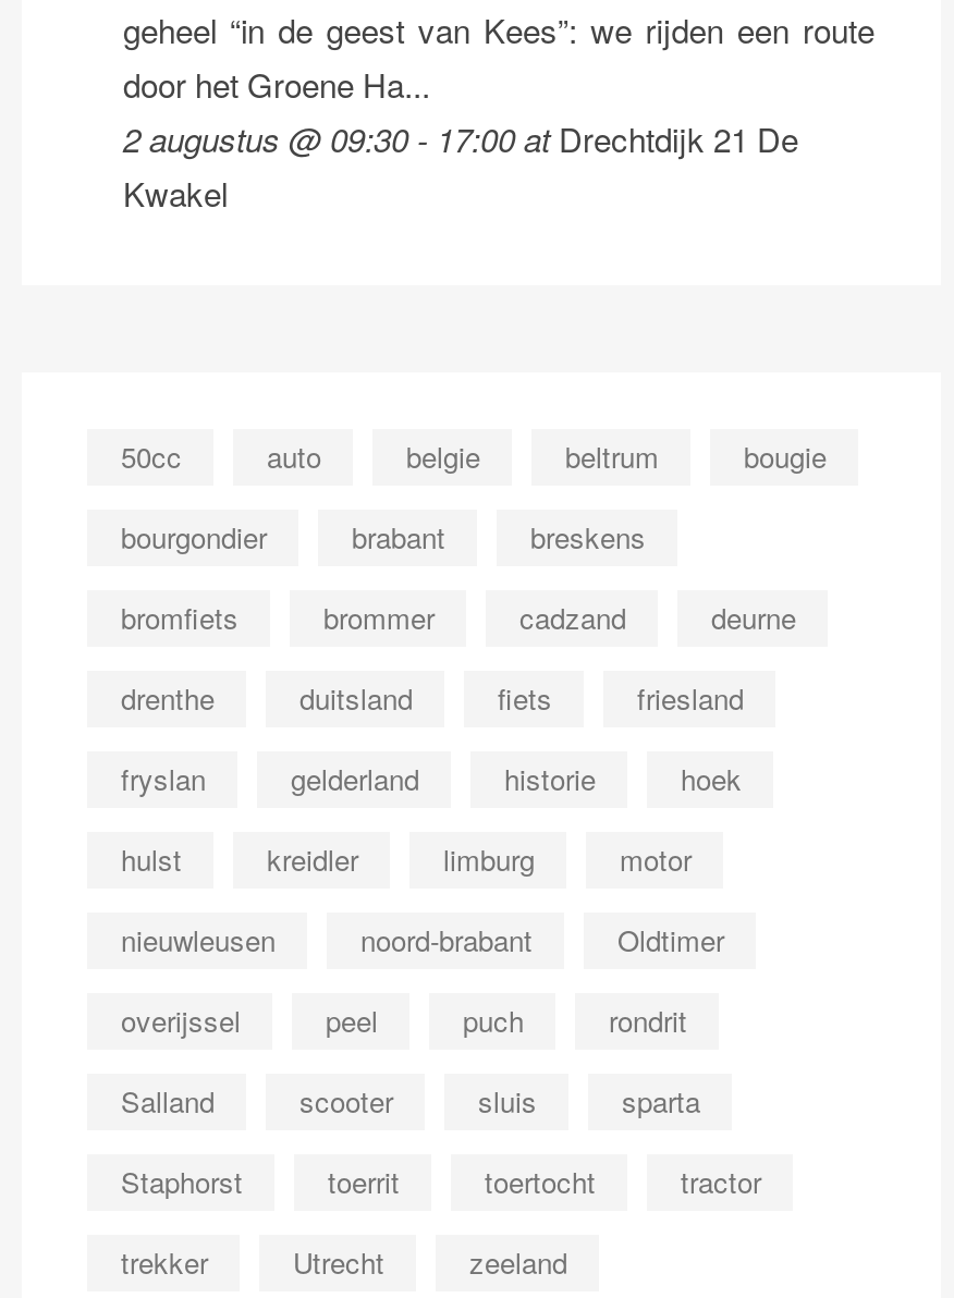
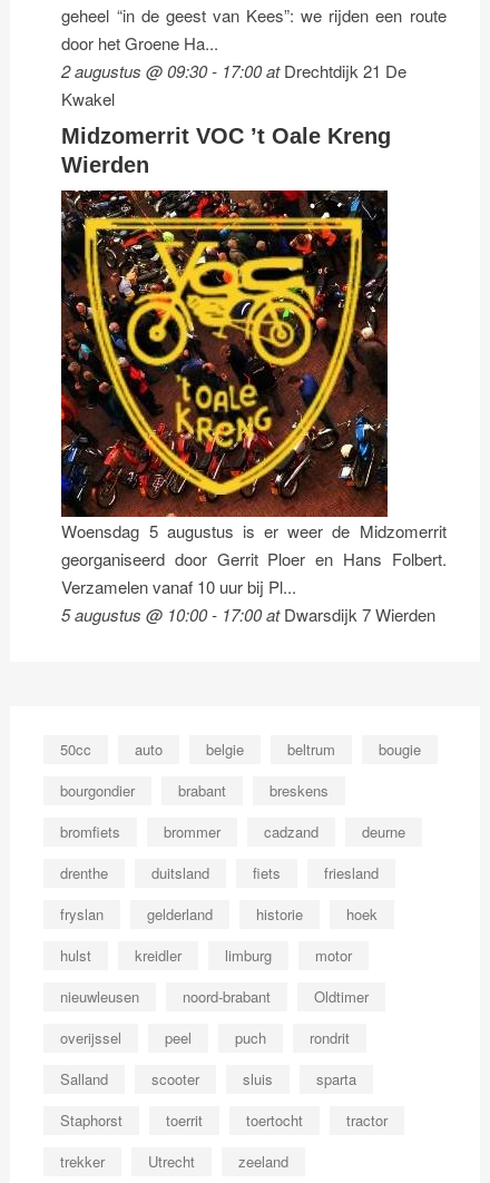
none -> [60,189,446,626] [image] | Woensdag 5 augustus is er weer de Midzomerrit | georganiseerd door Gerrit Ploer en Hans Folbert. | Verzamelen vanaf 10 uur bij Pl... | 5 augustus @ 10:00 - 17:00 at Dwarsdijk 7 Wierden
none -> [62,124,391,177] Midzomerrit VOC ’t Oale Kreng | Wierden

